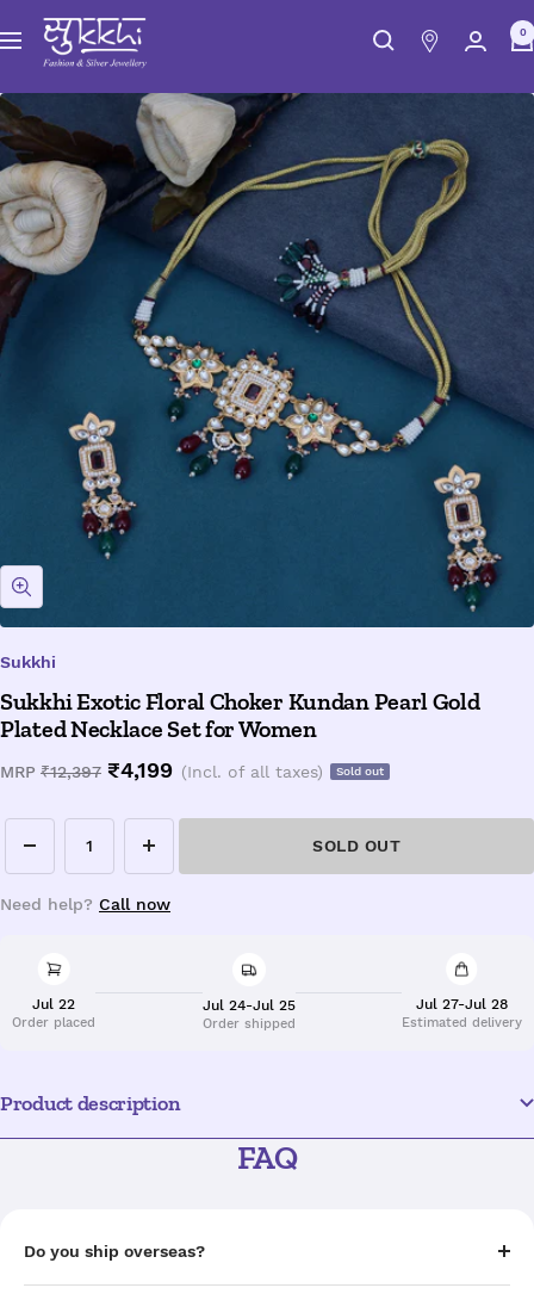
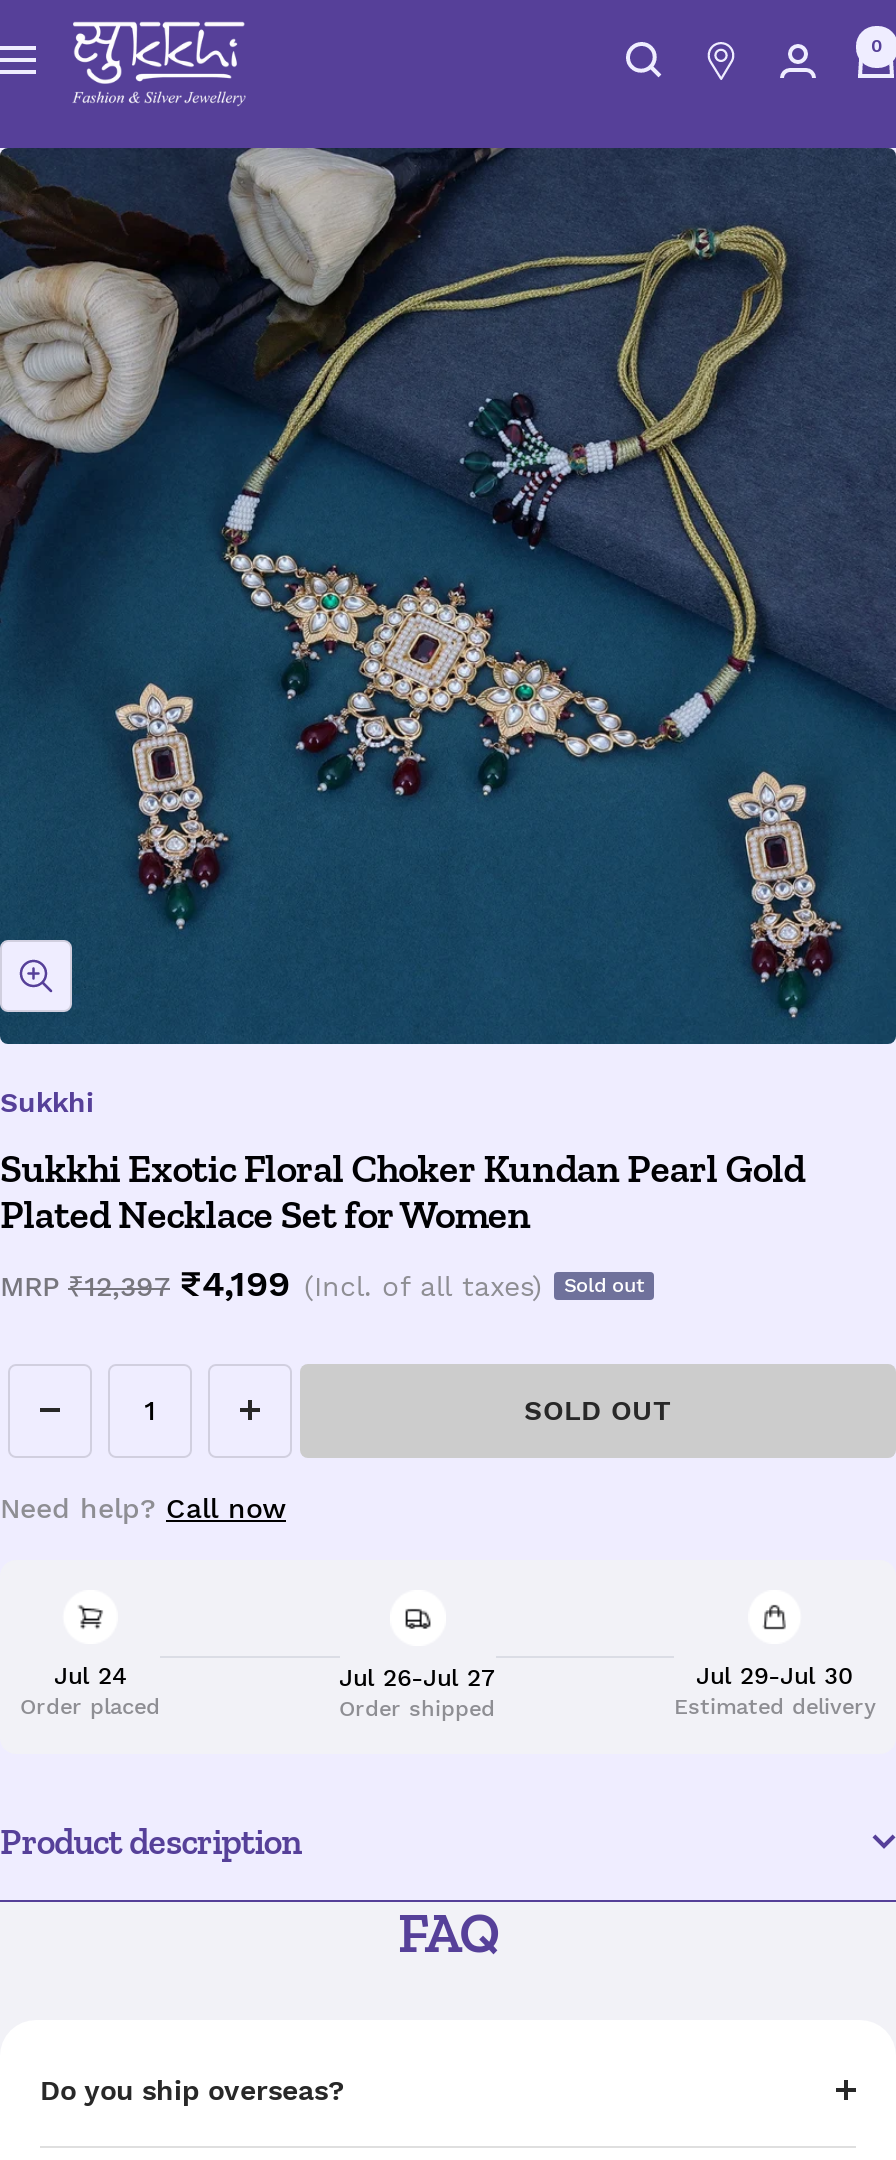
[32,995,75,1012] Jul 22 -> [54,1661,126,1689] Jul 24
[202,996,295,1013] Jul 24-Jul 25 -> [339,1663,495,1691] Jul 26-Jul 27
[416,995,508,1012] Jul 27-Jul 28 -> [696,1661,854,1689] Jul 29-Jul 30

